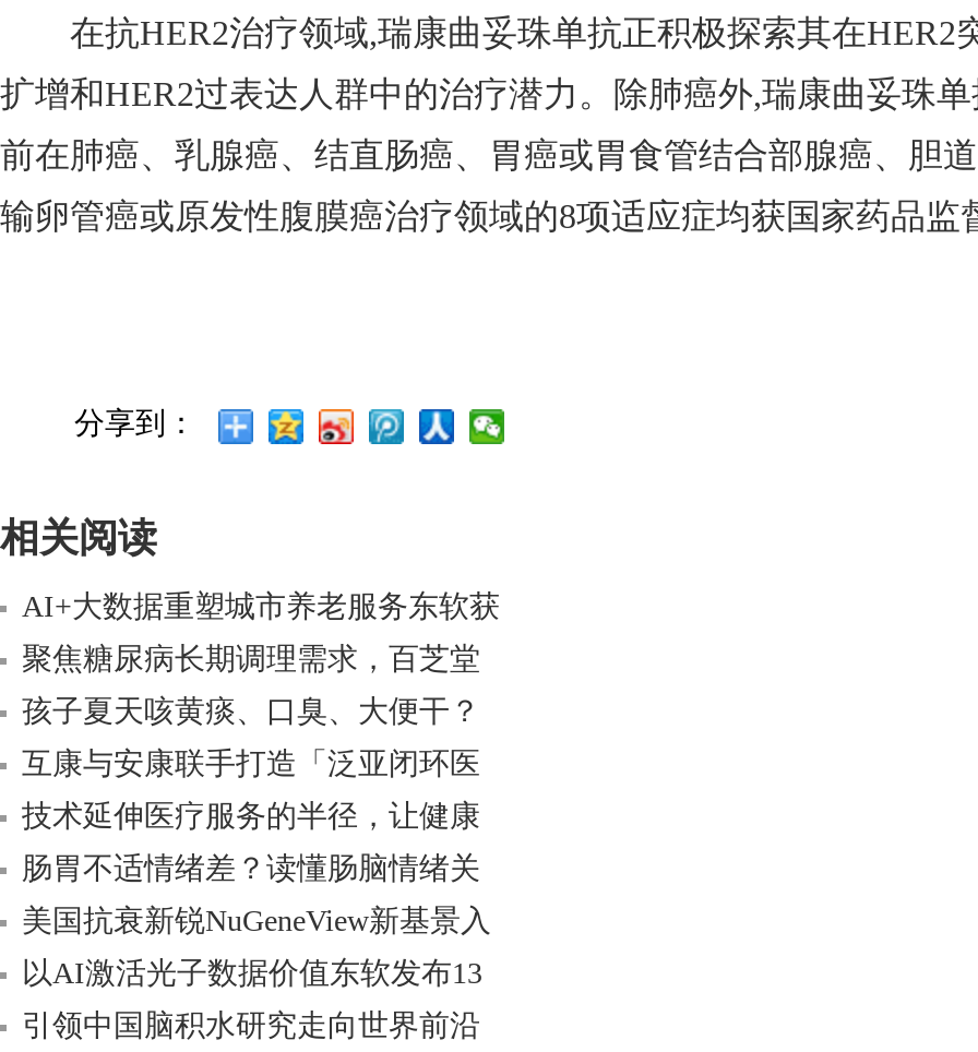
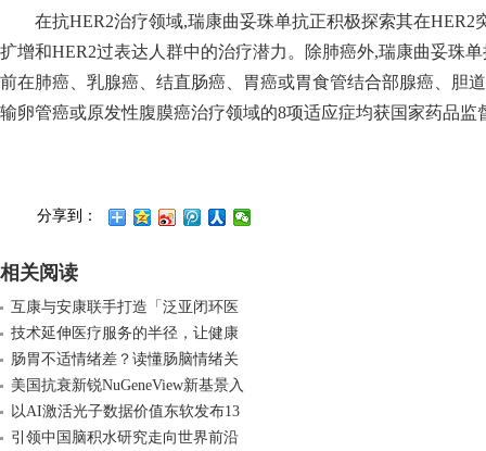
[22,590,500,728] AI+大数据重塑城市养老服务东软获 | 聚焦糖尿病长期调理需求，百芝堂 | 孩子夏天咳黄痰、口臭、大便干？ -> none

